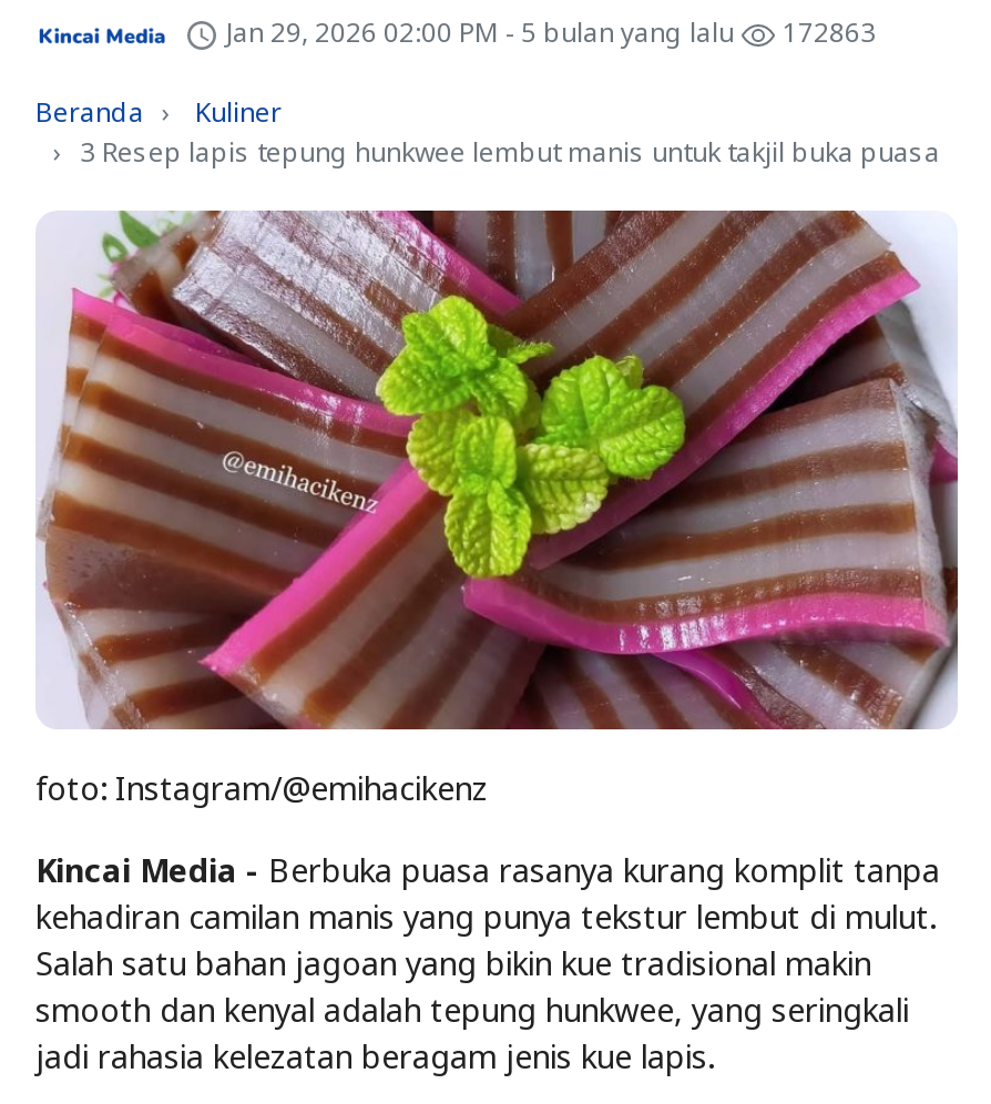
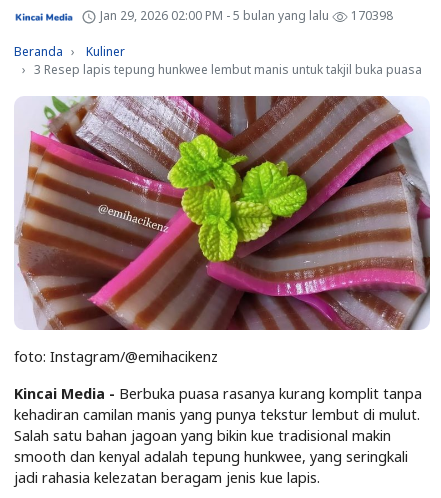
[219,13,876,51] Jan 29, 2026 02:00 PM - 5 bulan yang lalu 172863 -> [97,7,393,24] Jan 29, 2026 02:00 PM - 5 bulan yang lalu 170398

